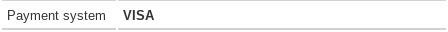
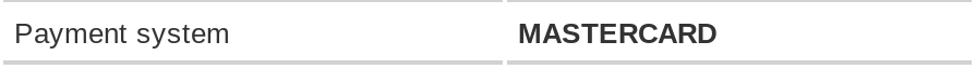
[123,8,154,23] VISA -> [518,17,716,50] MASTERCARD

